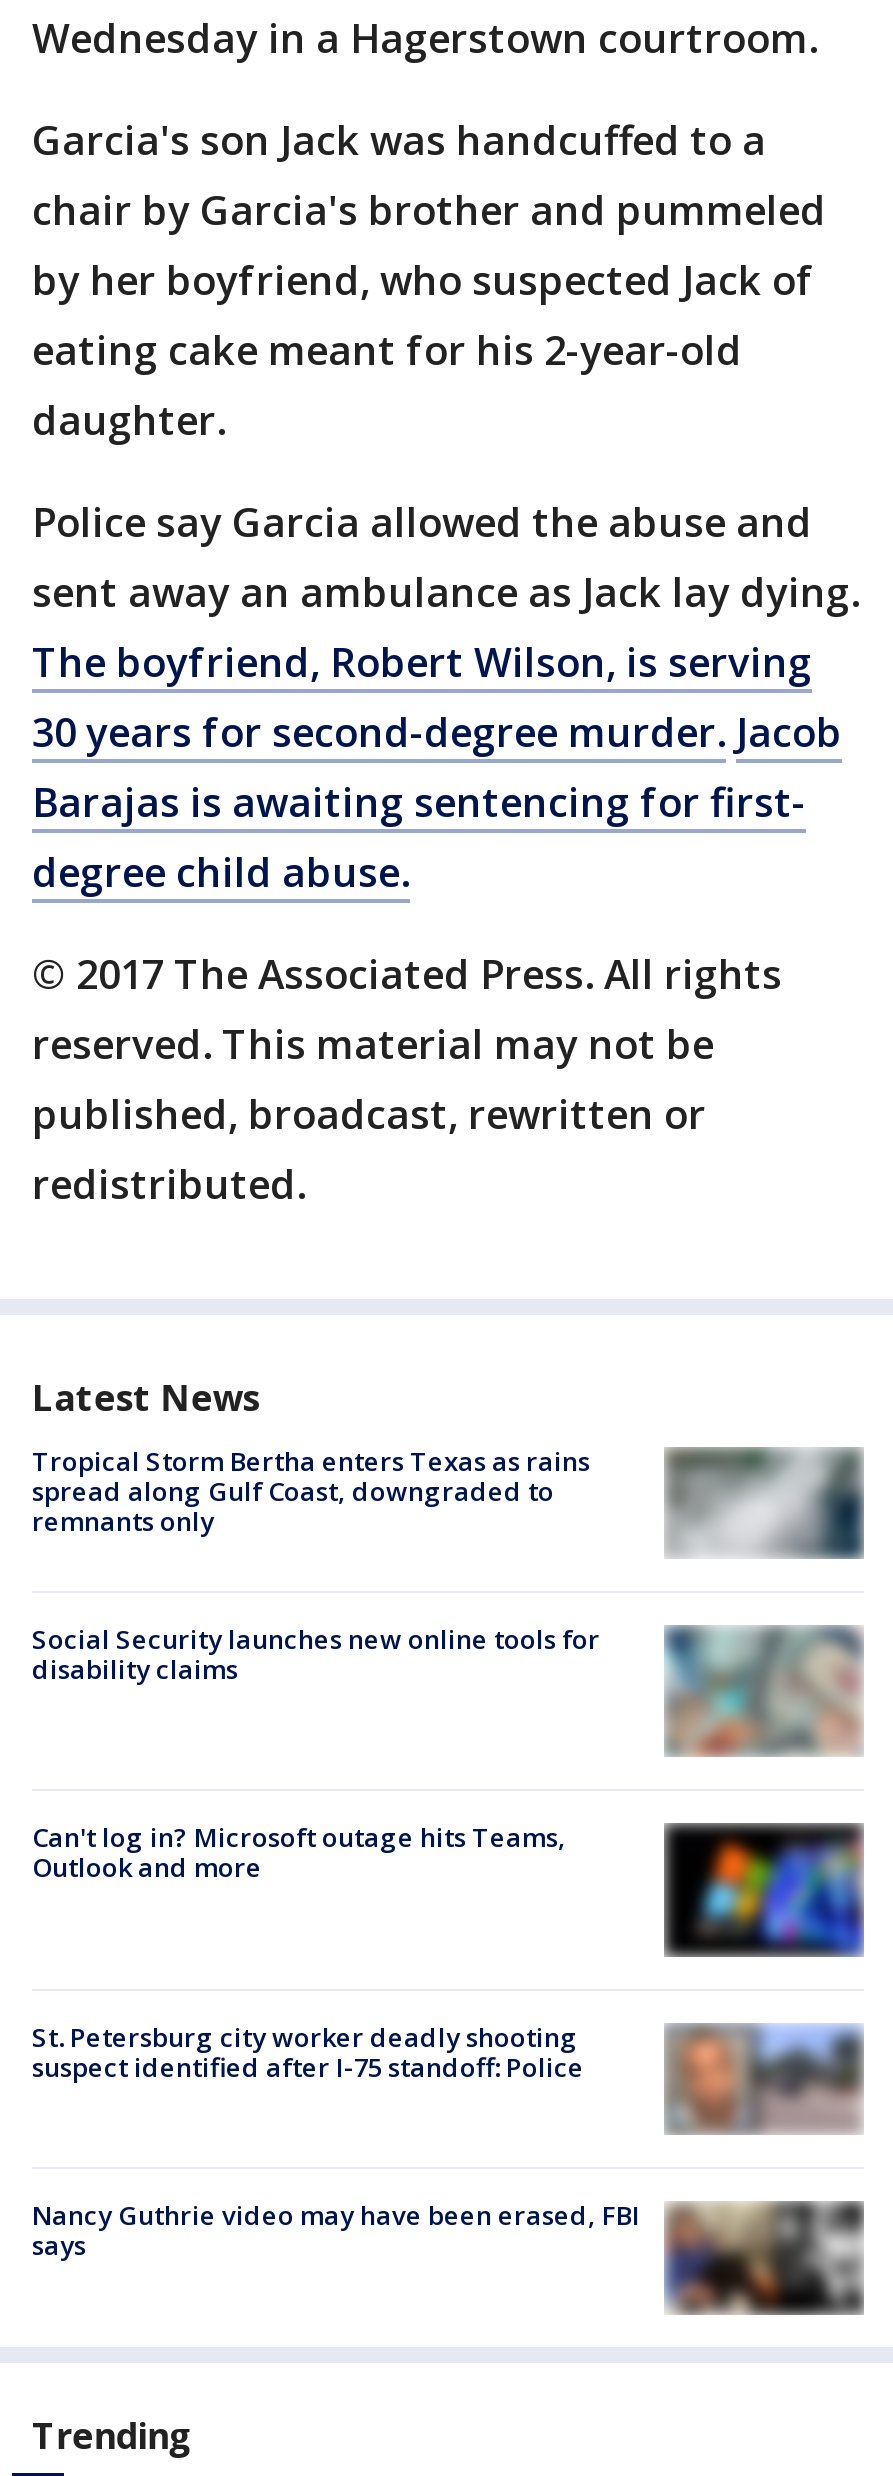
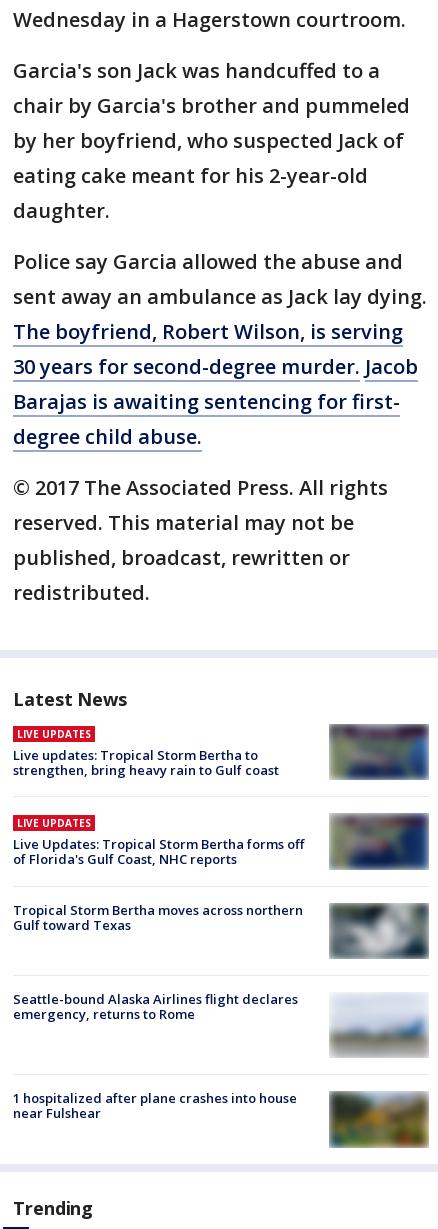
[32,1443,590,1539] Tropical Storm Bertha enters Texas as rains | spread along Gulf Coast, downgraded to | remnants only -> [13,727,279,779] LIVE UPDATES | Live updates: Tropical Storm Bertha to | strengthen, bring heavy rain to Gulf coast
[668,1447,864,1559] [image] -> [330,724,429,780] [image]
[32,1621,864,1757] [image] | Social Security launches new online tools for | disability claims -> [13,813,429,871] [image] | LIVE UPDATES | Live Updates: Tropical Storm Bertha forms off | of Florida's Gulf Coast, NHC reports
[32,1820,566,1886] Can't log in? Microsoft outage hits Teams, | Outlook and more -> [13,900,303,933] Tropical Storm Bertha moves across northern | Gulf toward Texas
[662,1823,866,1959] [image] -> [329,903,429,969] [image]
[32,2007,864,2133] [image] | St. Petersburg city worker deadly shooting | suspect identified after I-75 standoff: Police -> [13,990,428,1056] [image] | Seattle-bound Alaska Airlines flight declares | emergency, returns to Rome
[32,2198,864,2315] [image] | Nancy Guthrie video may have been erased, FBI | says -> [13,1089,429,1148] [image] | 1 hospitalized after plane crashes into house | near Fulshear

